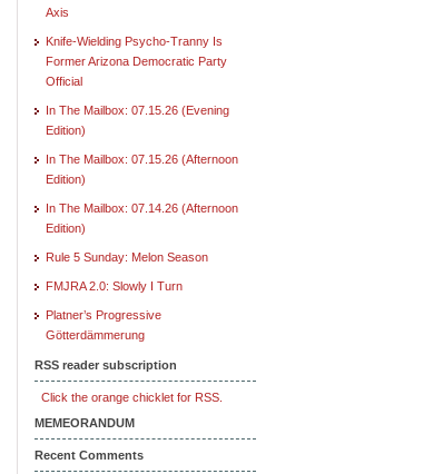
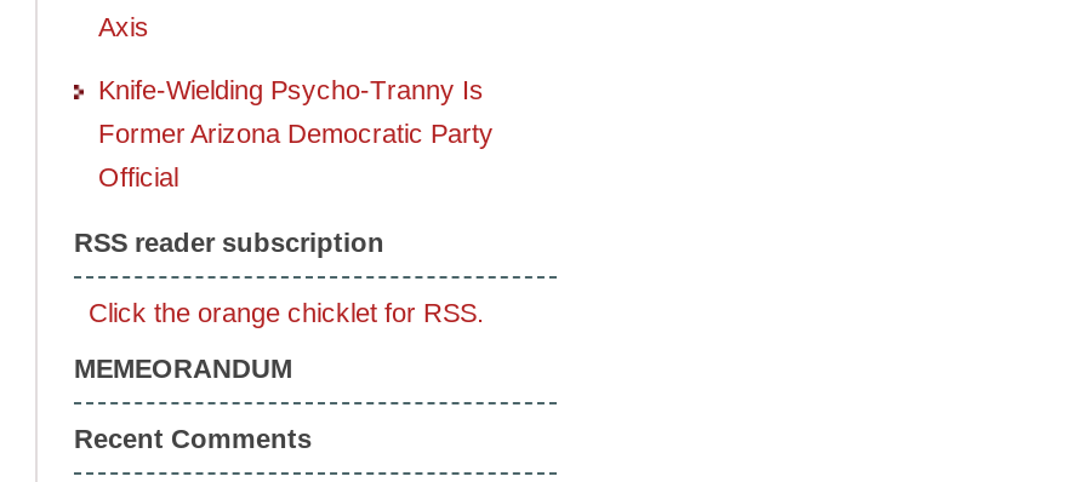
[46,103,238,341] In The Mailbox: 07.15.26 (Evening | Edition) | In The Mailbox: 07.15.26 (Afternoon | Edition) | In The Mailbox: 07.14.26 (Afternoon | Edition) | Rule 5 Sunday: Melon Season | FMJRA 2.0: Slowly I Turn | Platner’s Progressive | Götterdämmerung -> none

